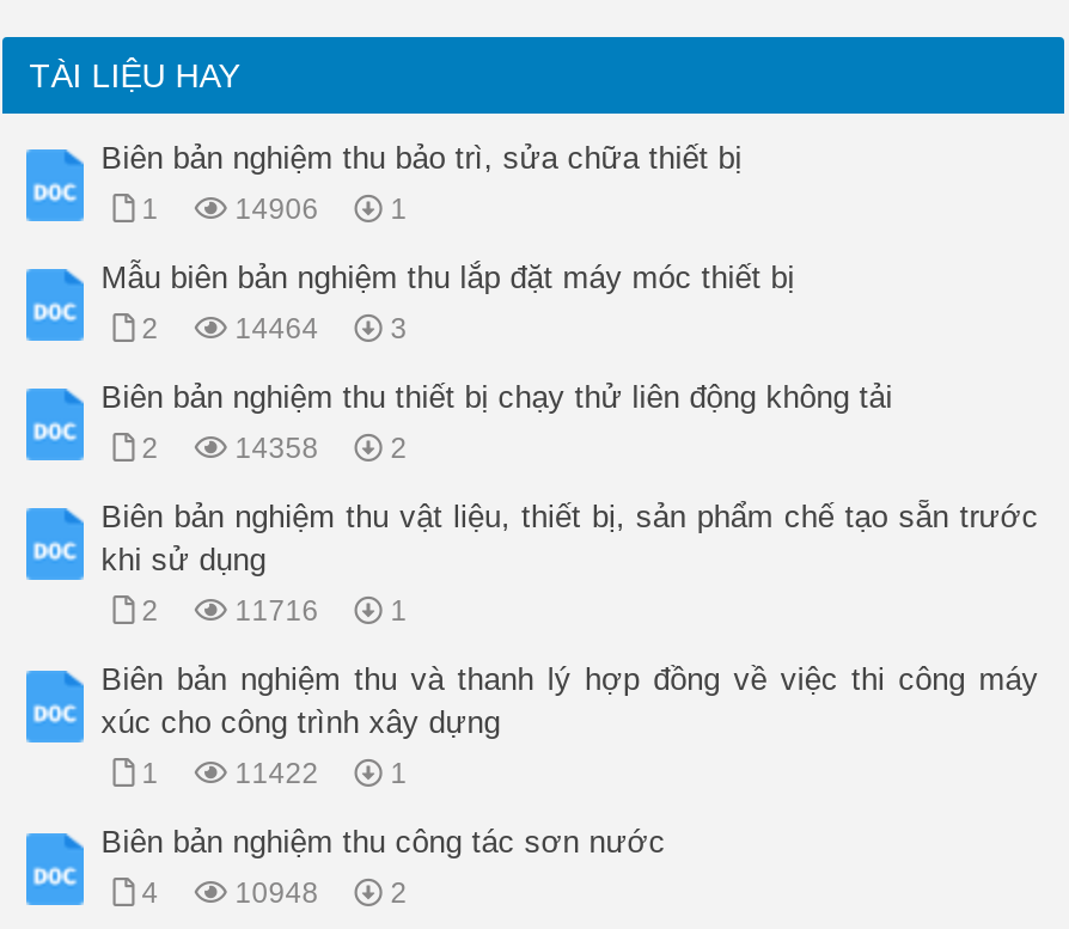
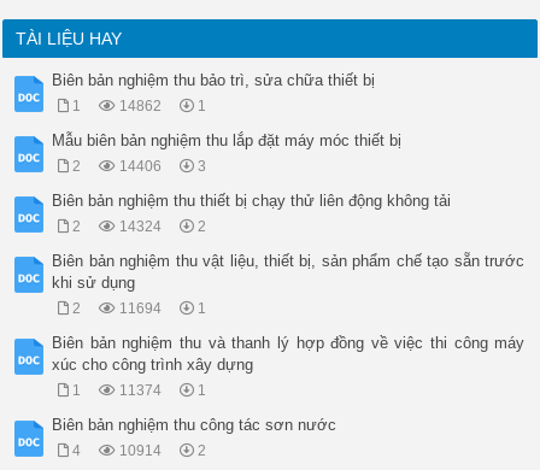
[235,193,319,226] 14906 -> [120,98,162,115] 14862
[235,312,319,346] 14464 -> [120,158,162,175] 14406
[235,432,319,465] 14358 -> [120,218,162,235] 14324
[235,594,319,628] 11716 -> [120,300,162,317] 11694
[235,757,319,791] 11422 -> [120,382,162,399] 11374
[235,877,319,910] 10948 -> [120,442,162,459] 10914

